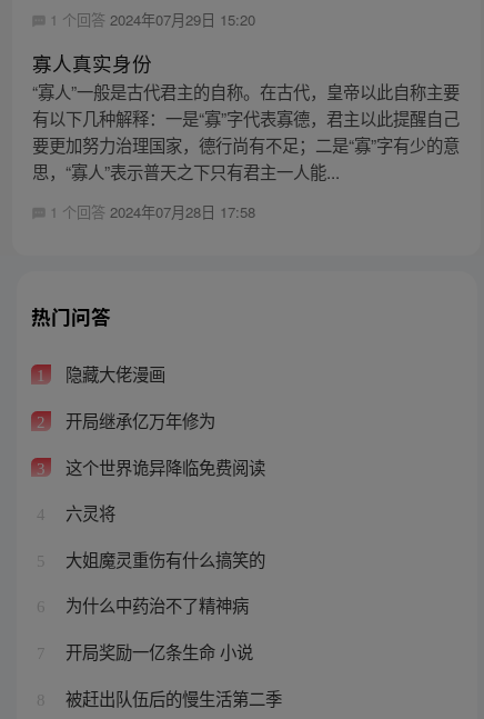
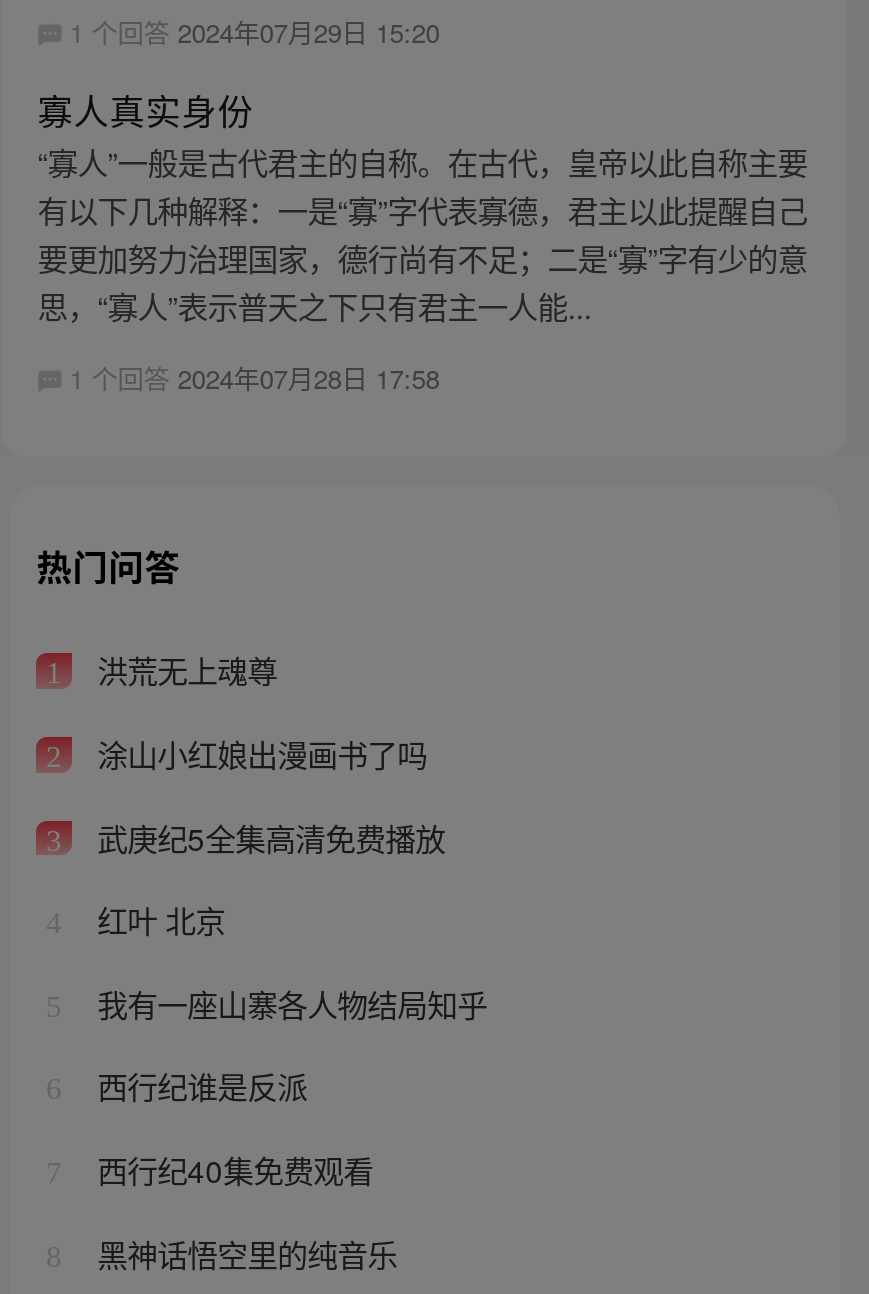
[61,362,165,386] 隐藏大佬漫画 -> [89,648,277,692] 洪荒无上魂尊
[61,408,215,432] 开局继承亿万年修为 -> [89,731,427,775] 涂山小红娘出漫画书了吗
[61,454,265,479] 这个世界诡异降临免费阅读 -> [89,814,445,858] 武庚纪5全集高清免费播放
[61,500,115,525] 六灵将 -> [89,898,225,942] 红叶 北京
[61,547,265,571] 大姐魔灵重伤有什么搞笑的 -> [89,981,487,1025] 我有一座山寨各人物结局知乎
[61,593,248,617] 为什么中药治不了精神病 -> [89,1064,307,1108] 西行纪谁是反派
[61,639,253,663] 开局奖励一亿条生命 小说 -> [89,1147,373,1191] 西行纪40集免费观看
[61,685,282,710] 被赶出队伍后的慢生活第二季 -> [89,1230,397,1274] 黑神话悟空里的纯音乐

